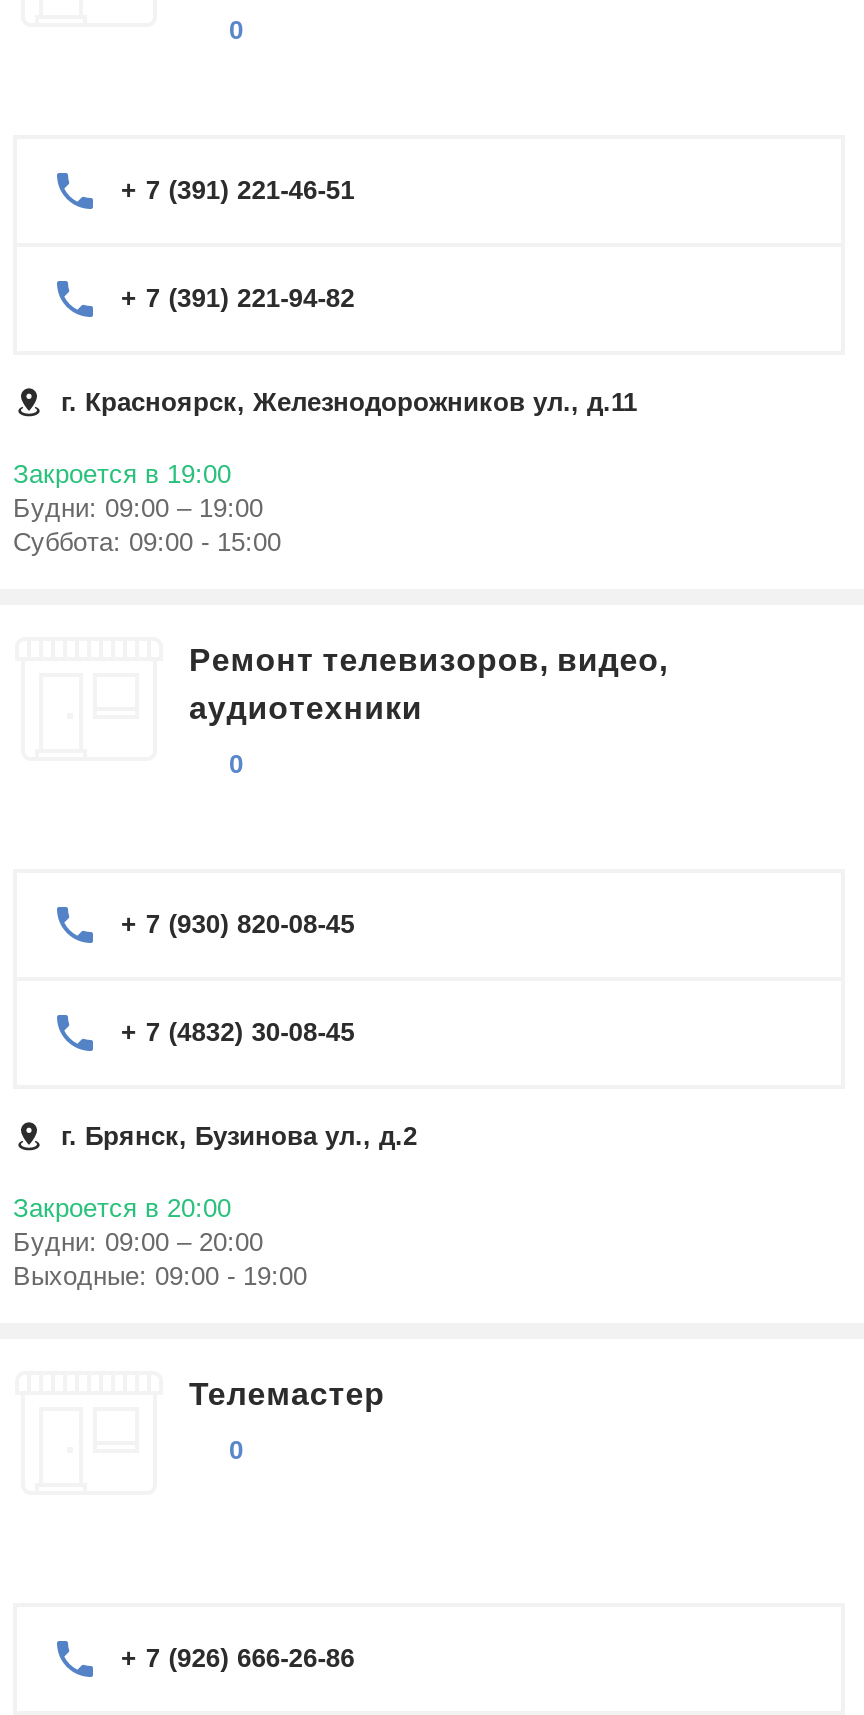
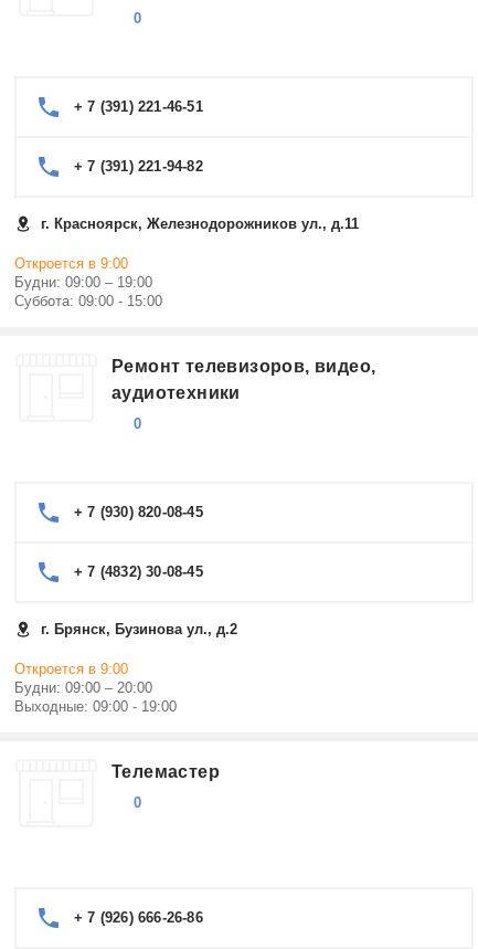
[13,459,231,489] Закроется в 19:00 -> [14,255,128,272] Откроется в 9:00
[13,1193,231,1223] Закроется в 20:00 -> [14,661,128,677] Откроется в 9:00

